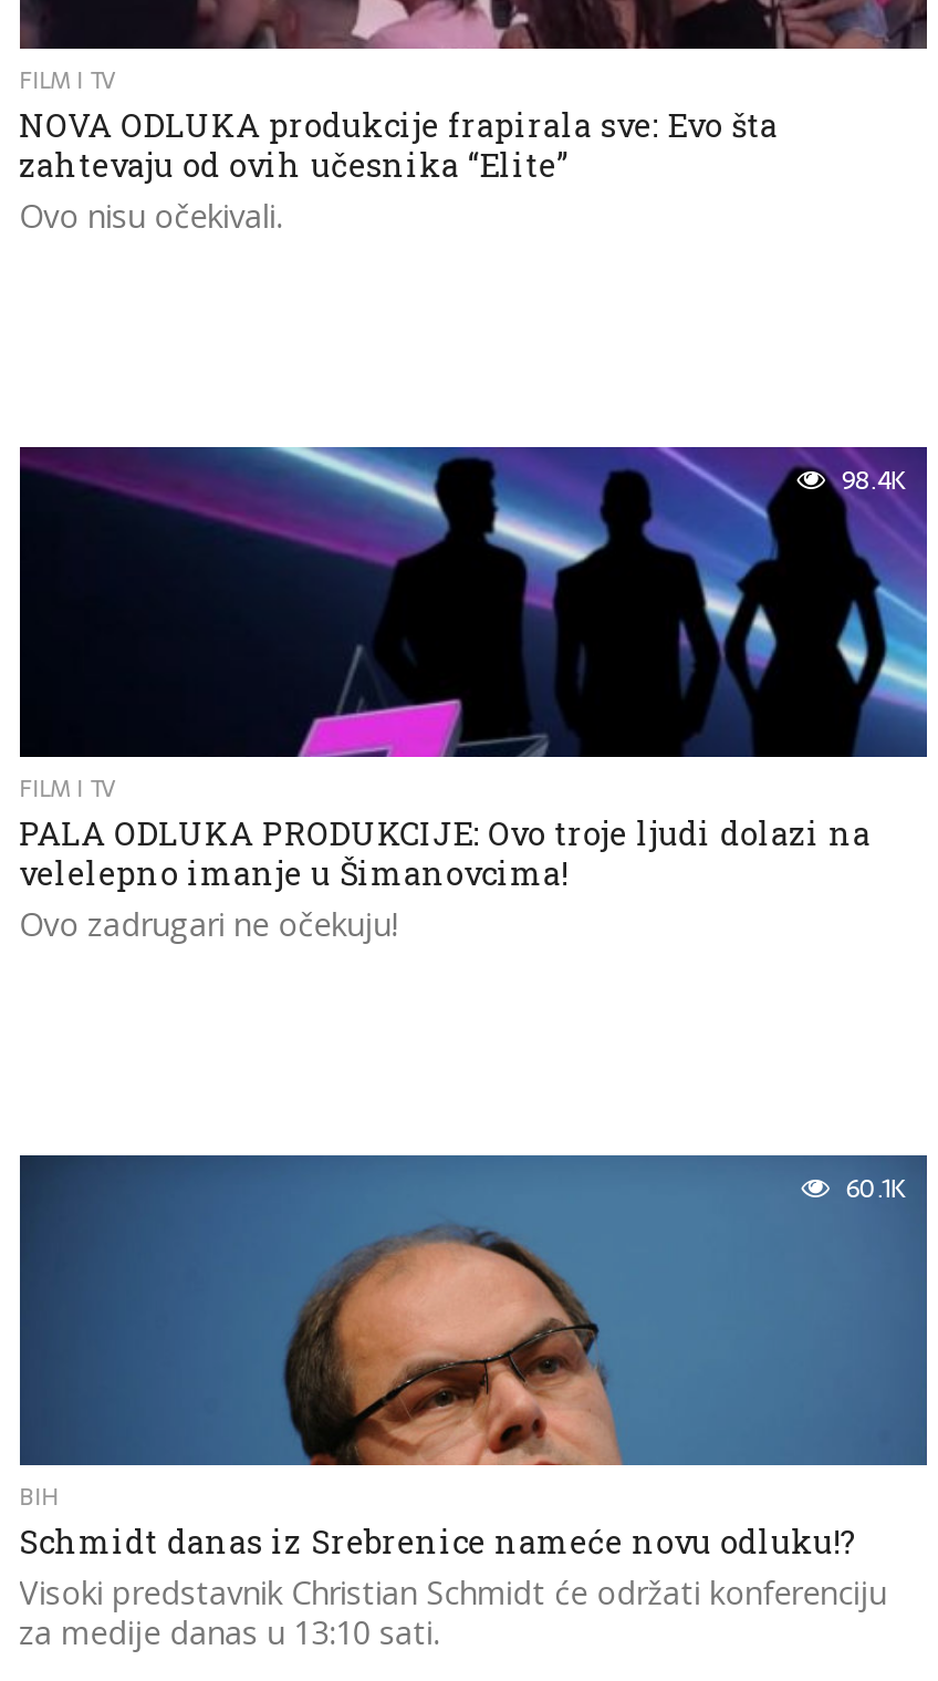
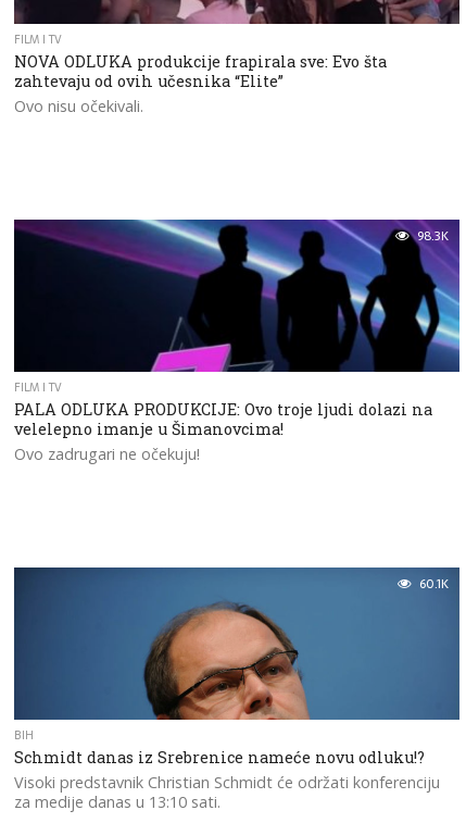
[841,460,905,500] 98.4K -> [417,226,449,246] 98.3K

